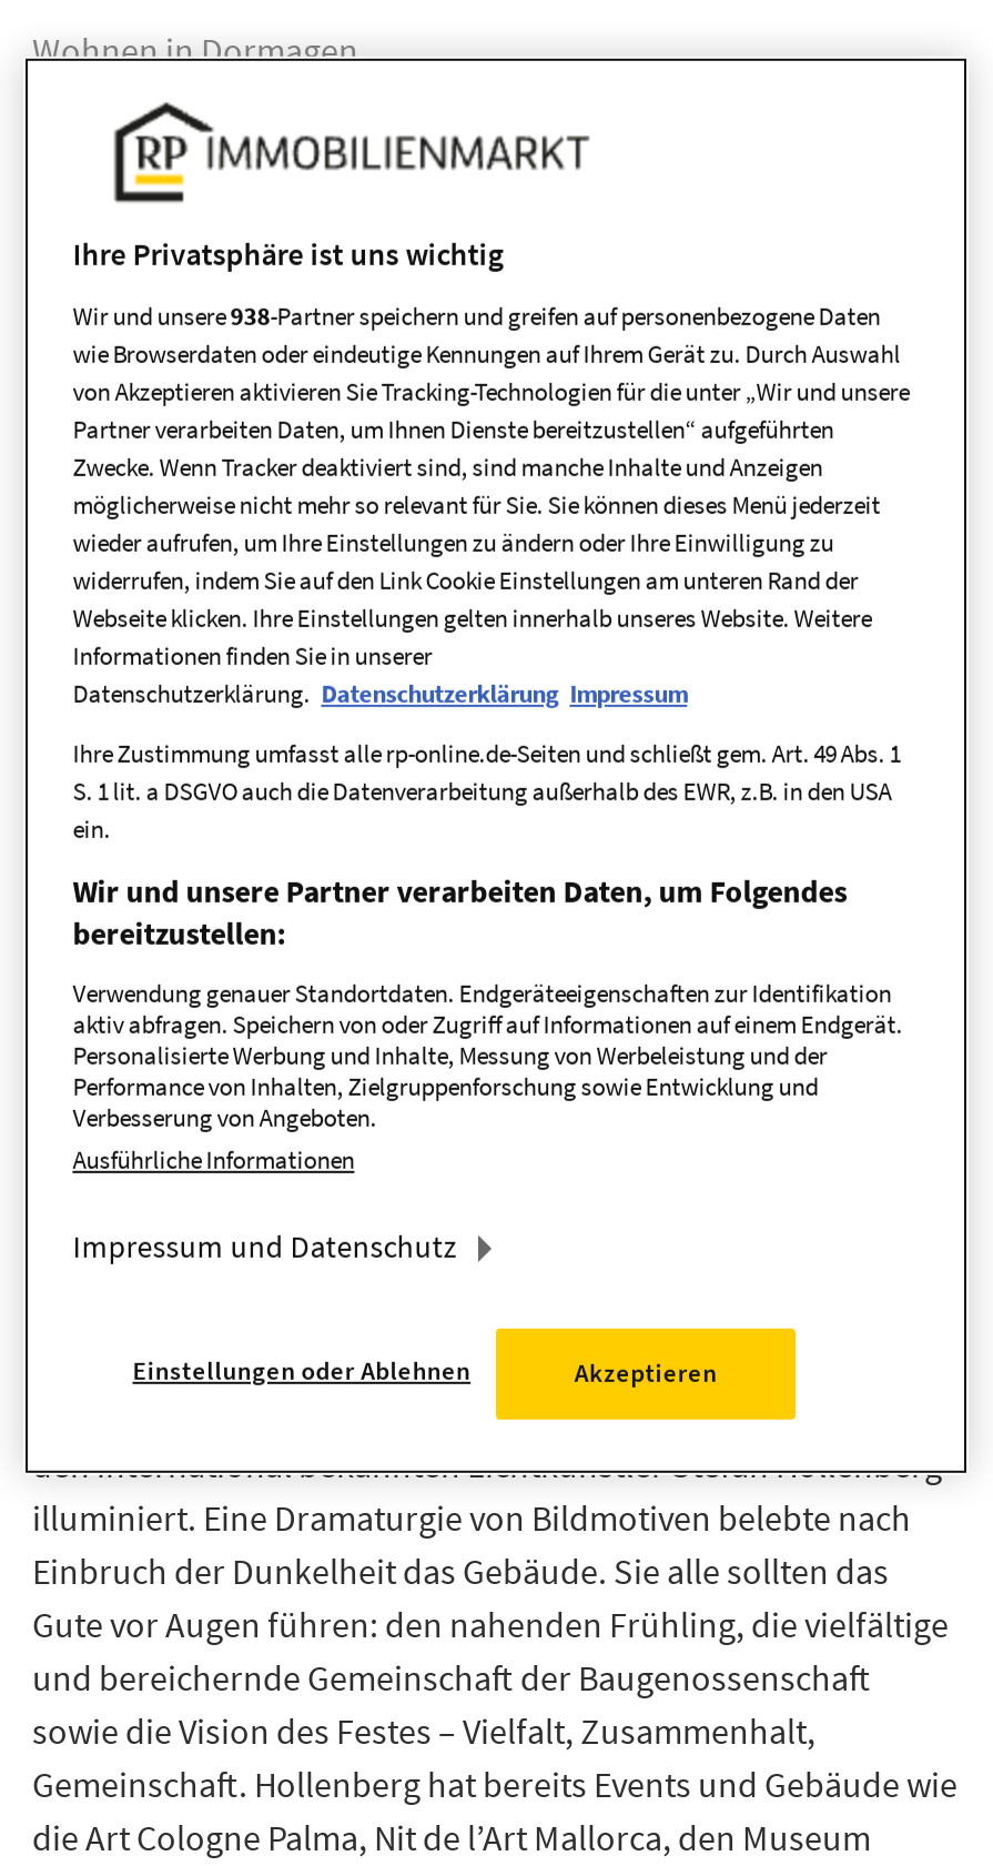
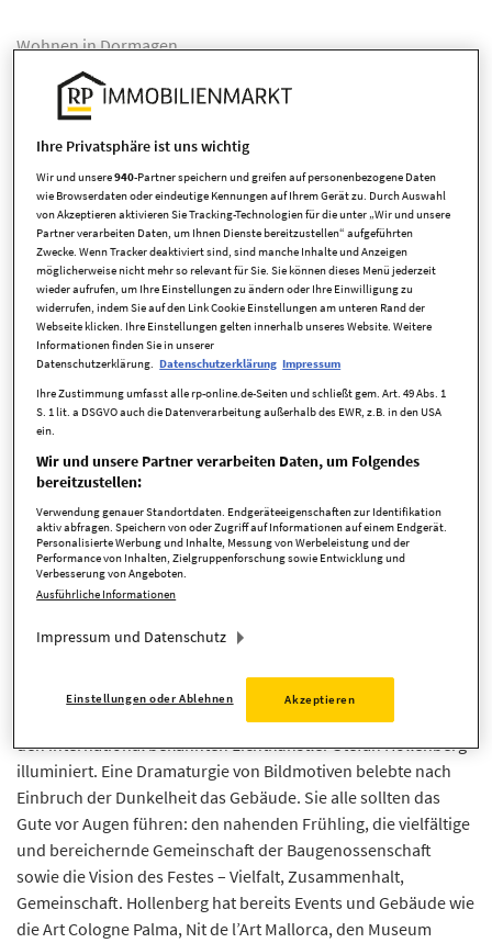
[73,301,880,332] Wir und unsere938-Partner speichern und greifen auf personenbezogene Daten -> [36,169,436,184] Wir und unsere940-Partner speichern und greifen auf personenbezogene Daten

